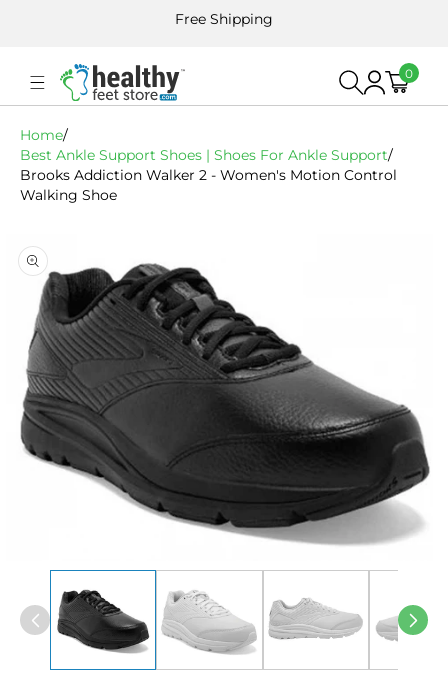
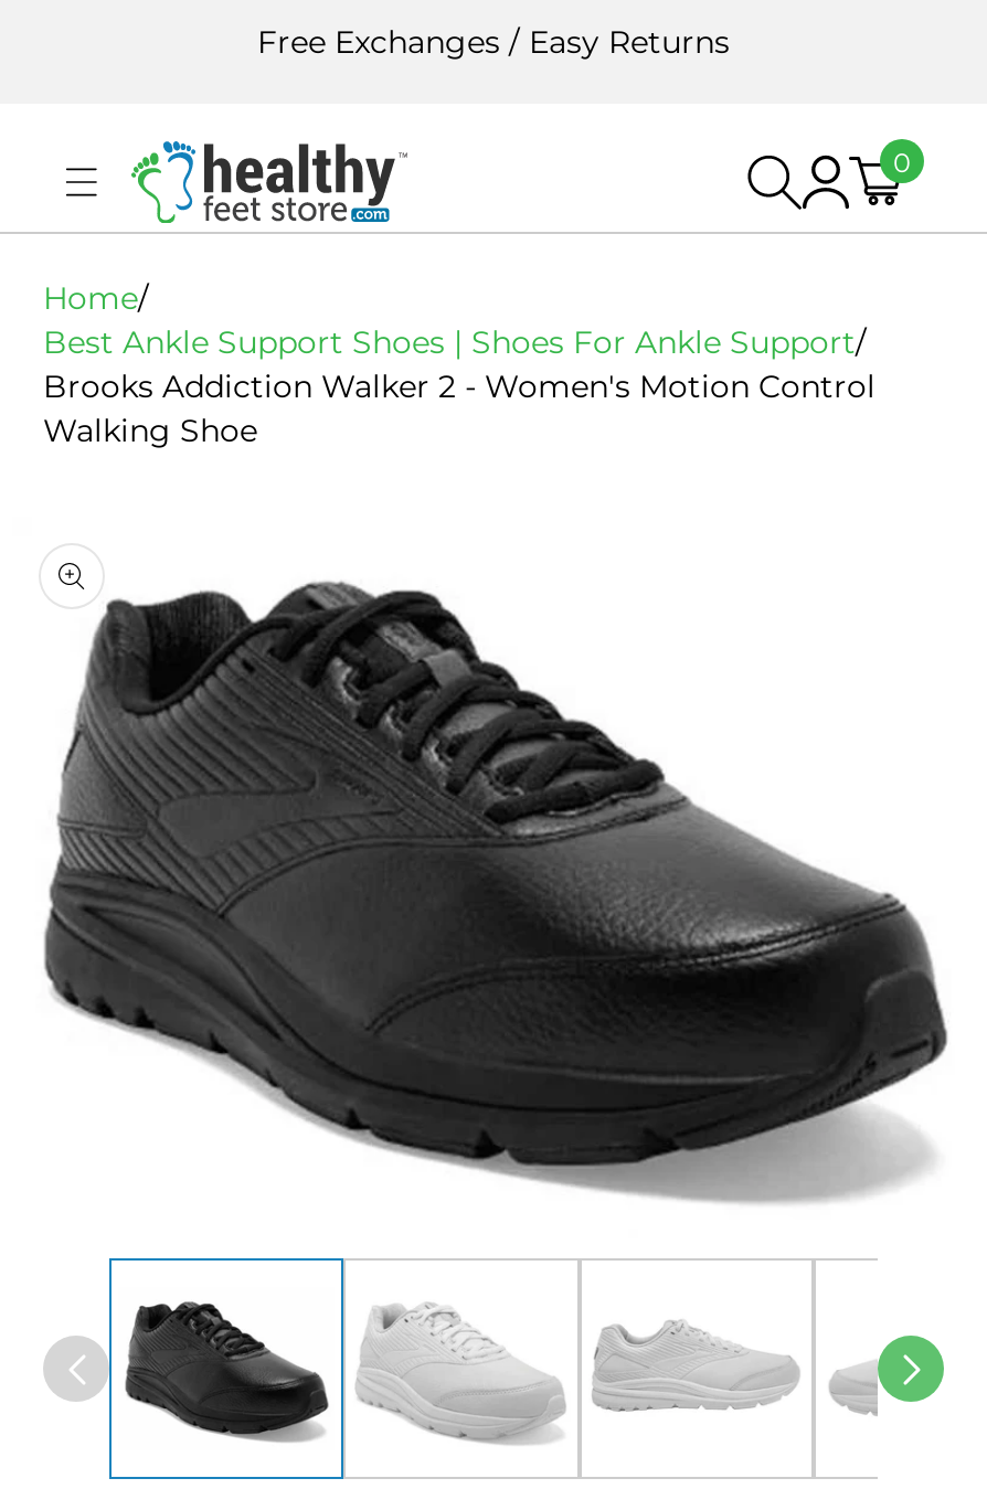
[175,10,273,28] Free Shipping -> [257,22,730,62] Free Exchanges / Easy Returns

